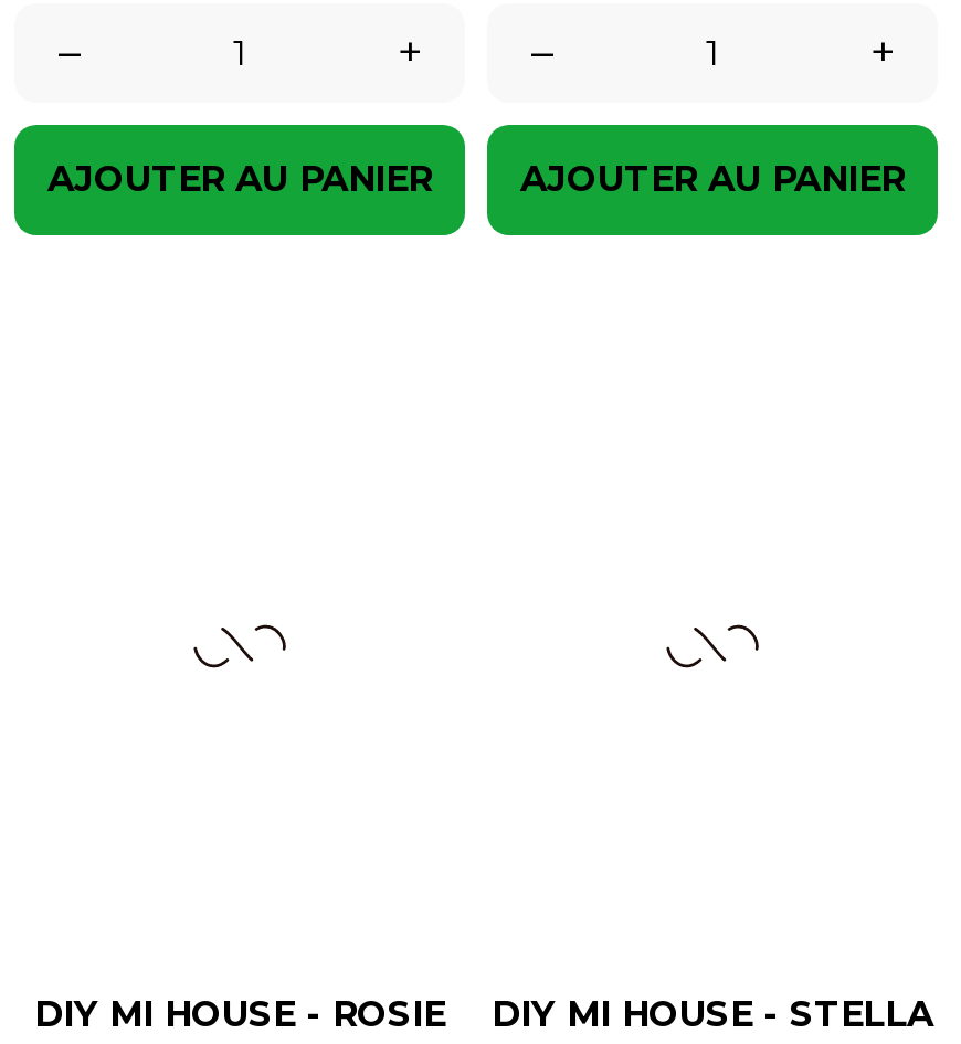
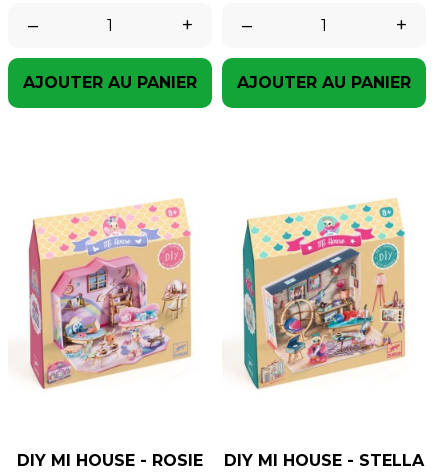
none -> [28,198,192,390] [image]
none -> [242,198,406,390] [image]

